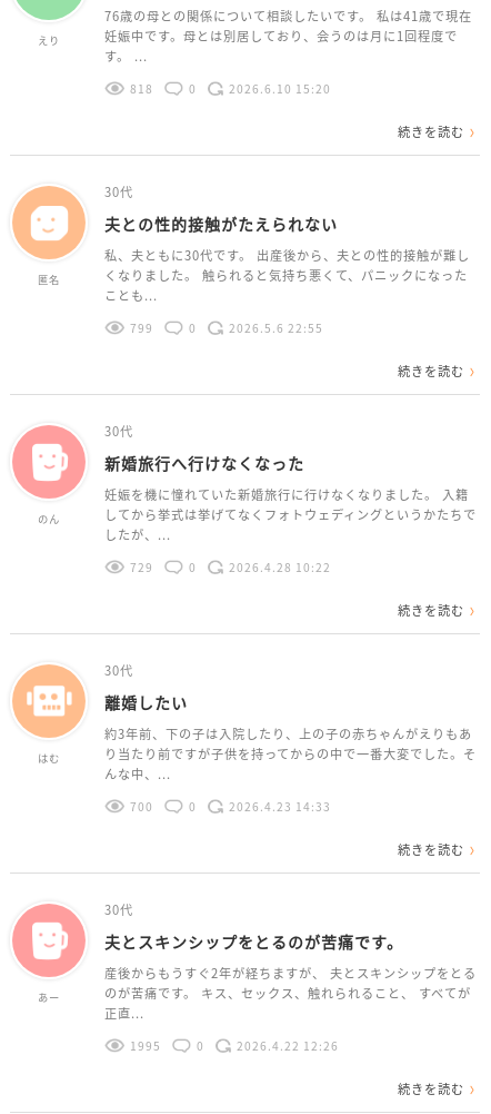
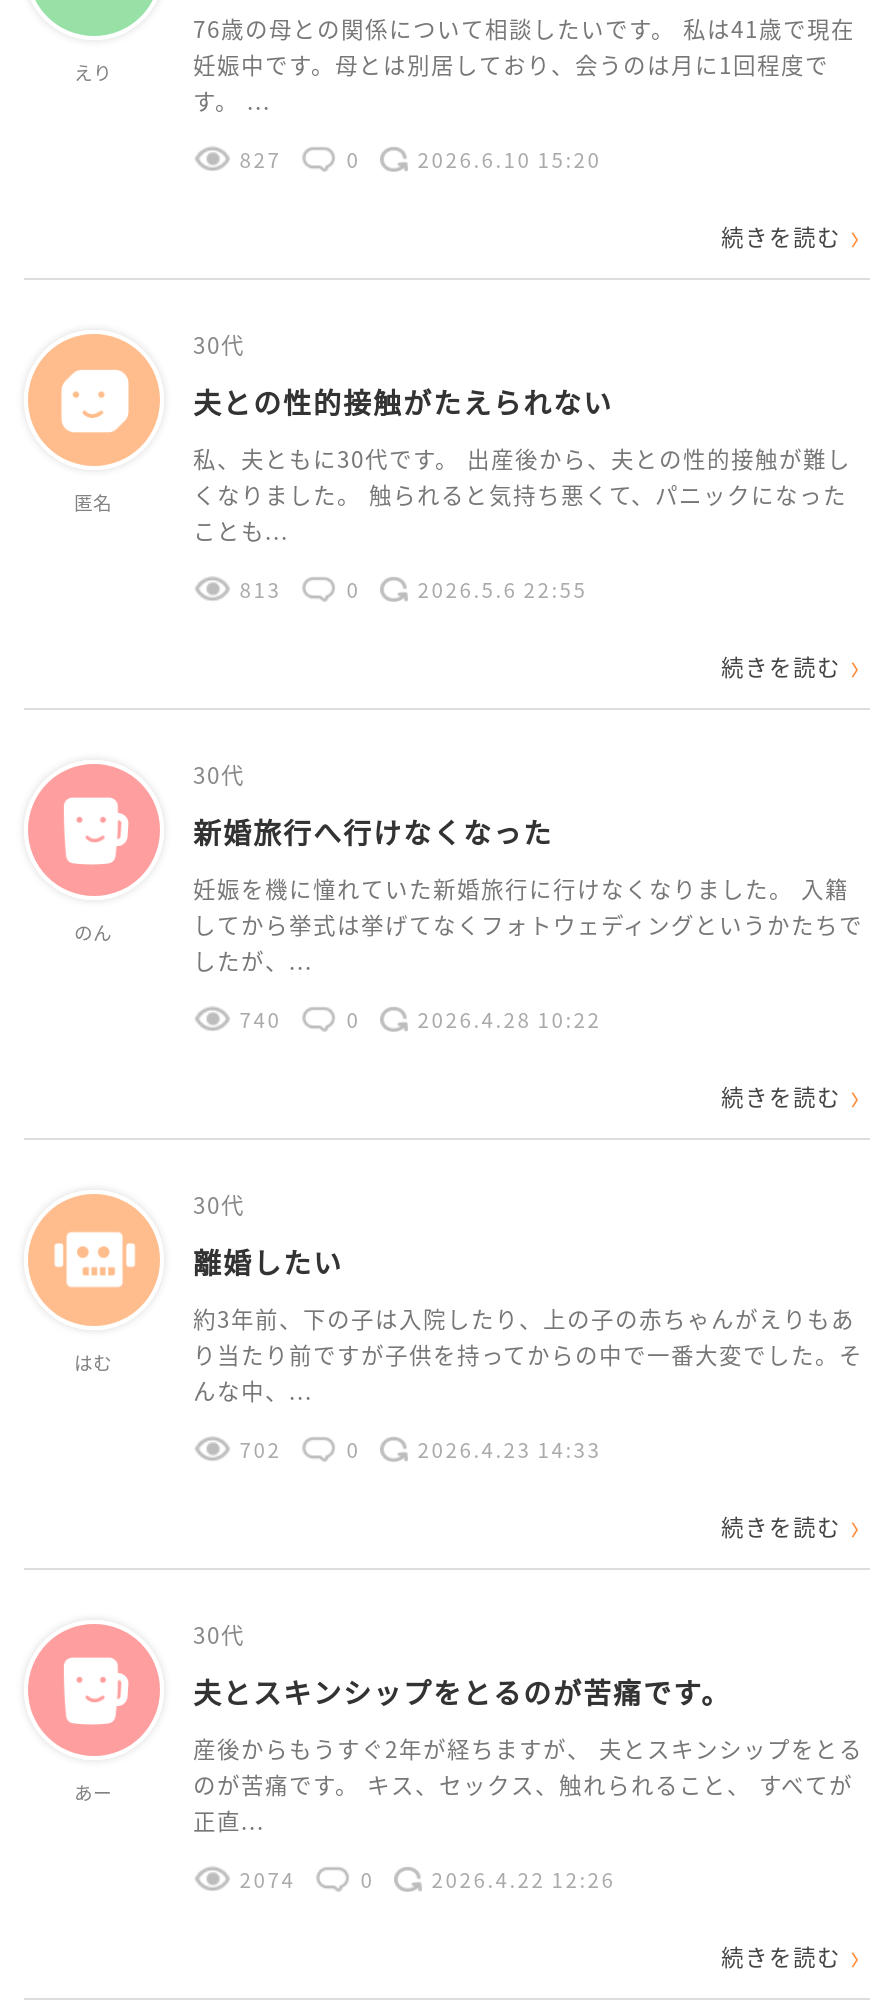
[130,80,153,97] 818 -> [240,144,282,174] 827
[130,319,153,336] 799 -> [240,574,282,604] 813
[130,559,153,575] 729 -> [240,1004,282,1034] 740
[130,798,153,815] 700 -> [240,1434,282,1464] 702
[130,1037,161,1054] 1995 -> [240,1864,296,1894] 2074

